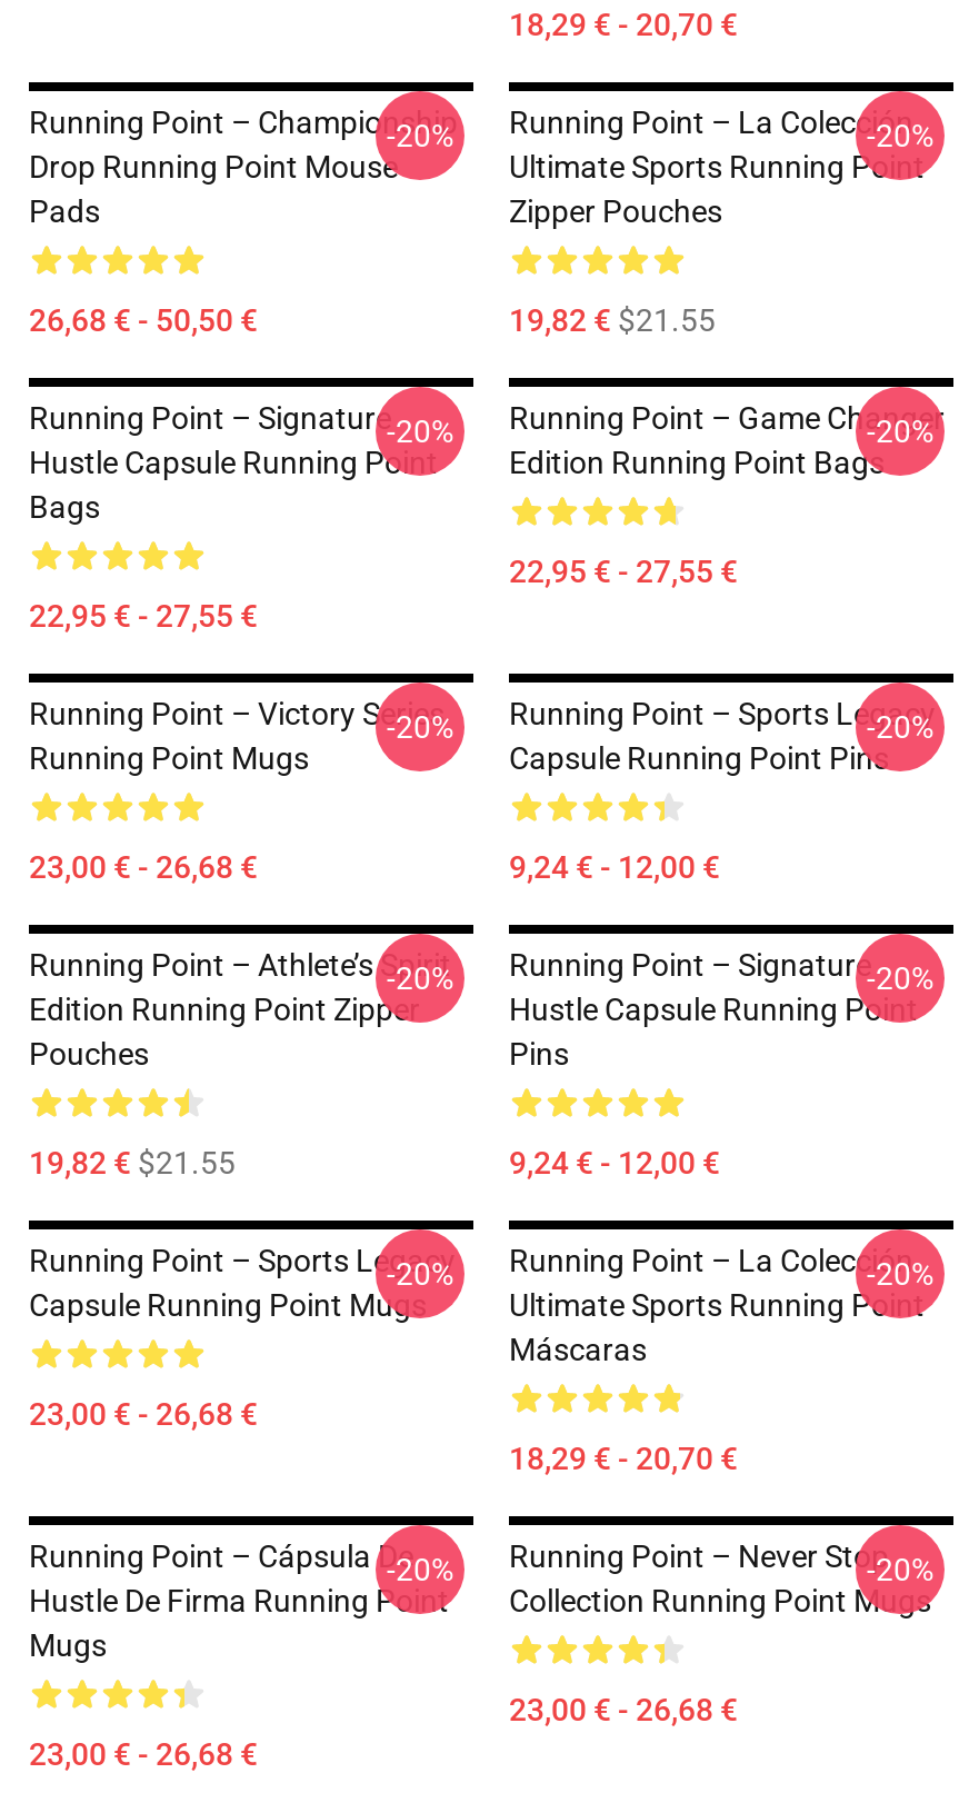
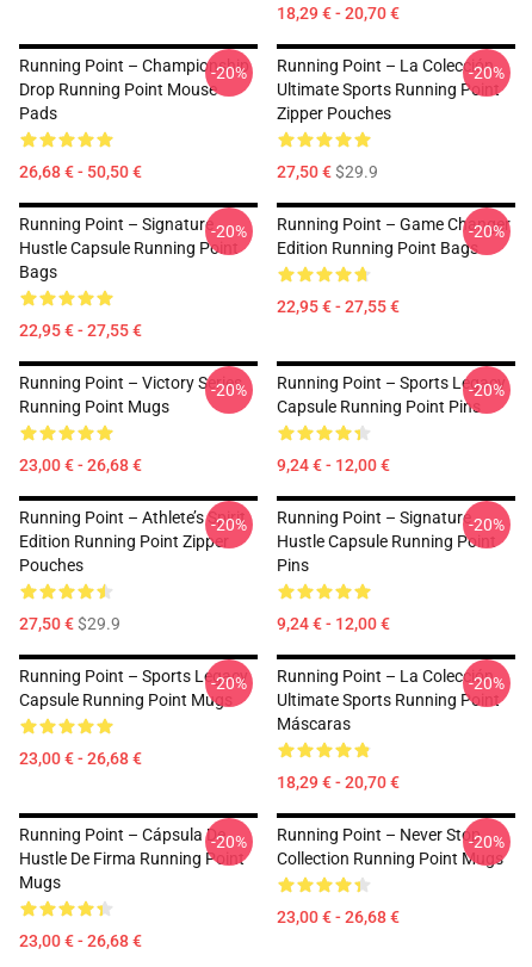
[509,302,716,338] 19,82 € $21.55 -> [277,162,378,181] 27,50 € $29.9
[29,1145,236,1181] 19,82 € $21.55 -> [19,614,120,633] 27,50 € $29.9

